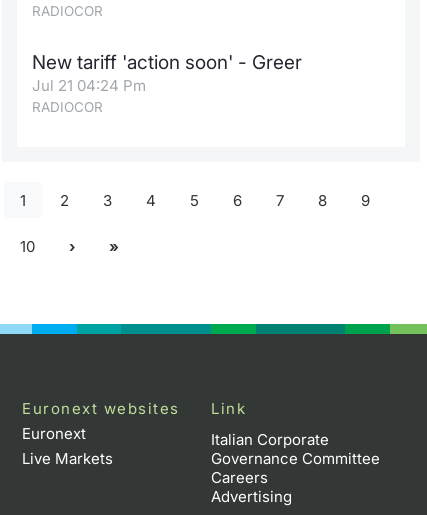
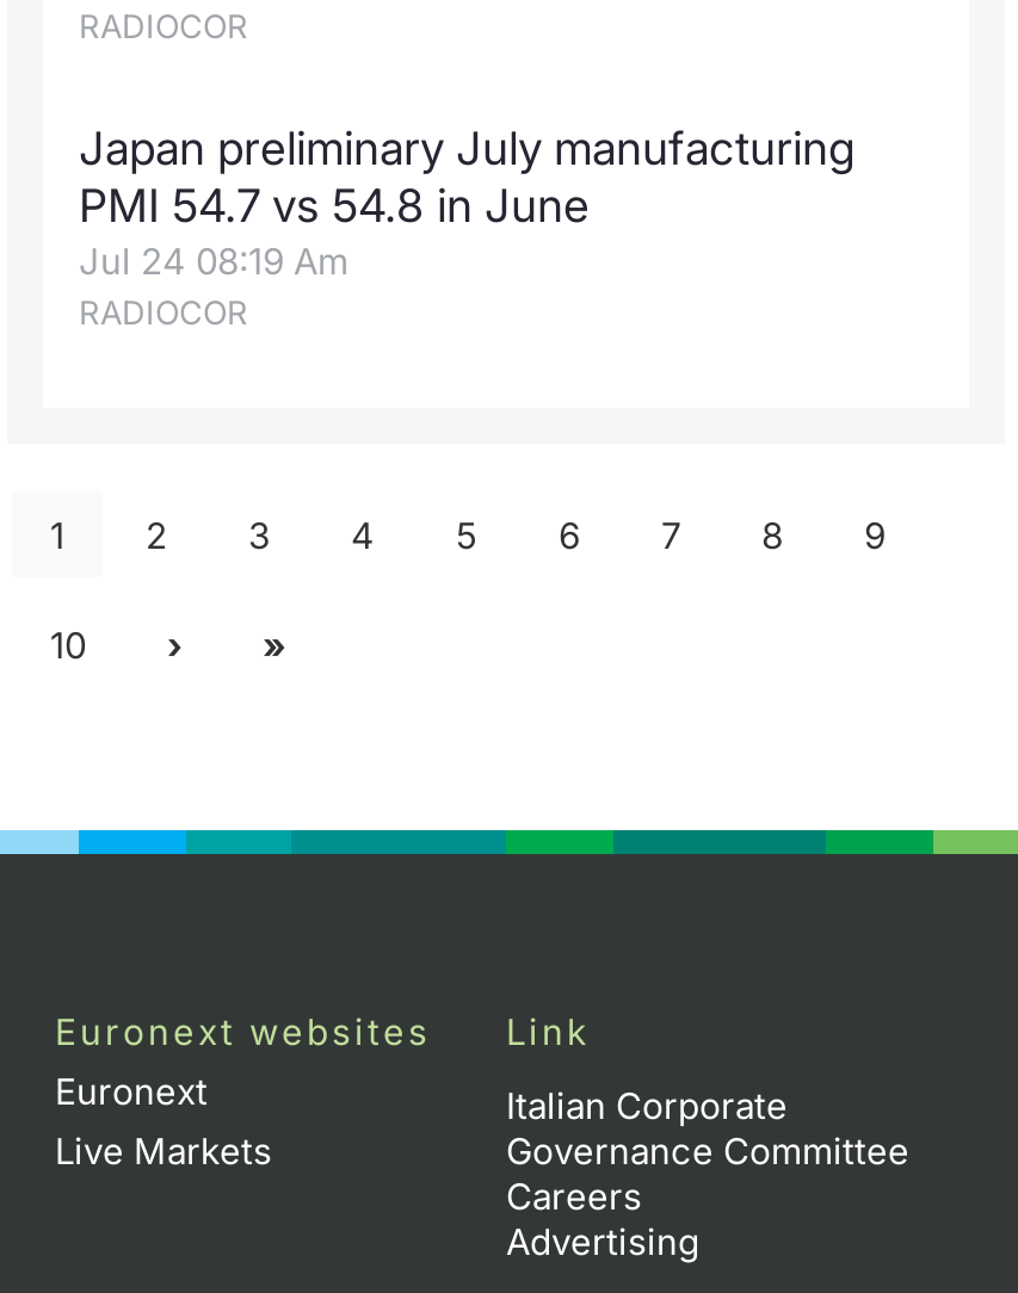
[32,51,302,95] New tariff 'action soon' - Greer | Jul 21 04:24 Pm -> [79,122,854,284] Japan preliminary July manufacturing | PMI 54.7 vs 54.8 in June | Jul 24 08:19 Am

